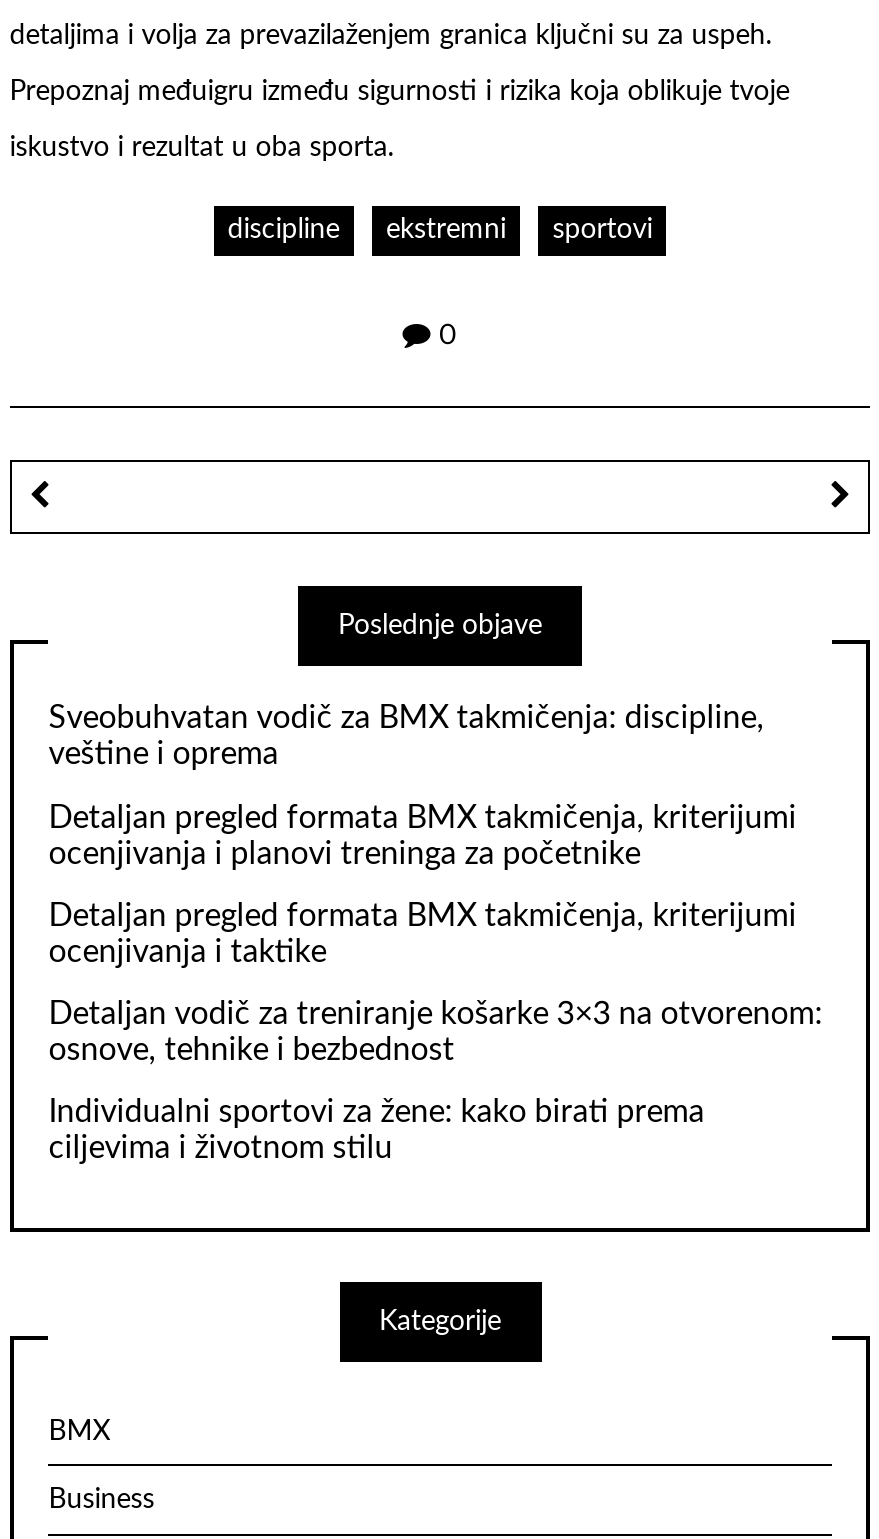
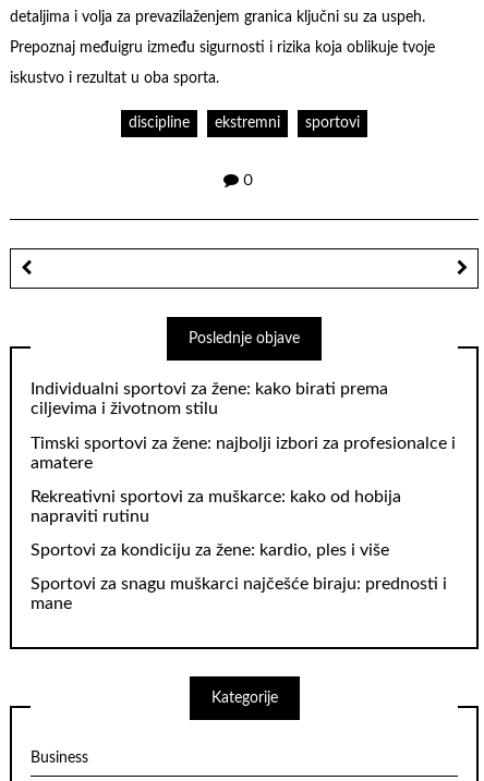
[48,703,822,1066] Sveobuhvatan vodič za BMX takmičenja: discipline, | veštine i oprema | Detaljan pregled formata BMX takmičenja, kriterijumi | ocenjivanja i planovi treninga za početnike | Detaljan pregled formata BMX takmičenja, kriterijumi | ocenjivanja i taktike | Detaljan vodič za treniranje košarke 3×3 na otvorenom: | osnove, tehnike i bezbednost -> none
moved [48,1096,704,1164] -> [31,381,388,418]: Individualni sportovi za žene: kako birati prema | ciljevima i životnom stilu
none -> [31,434,456,612] Timski sportovi za žene: najbolji izbori za profesionalce i | amatere | Rekreativni sportovi za muškarce: kako od hobija | napraviti rutinu | Sportovi za kondiciju za žene: kardio, ples i više | Sportovi za snagu muškarci najčešće biraju: prednosti i | mane
[48,1417,110,1445] BMX -> none

